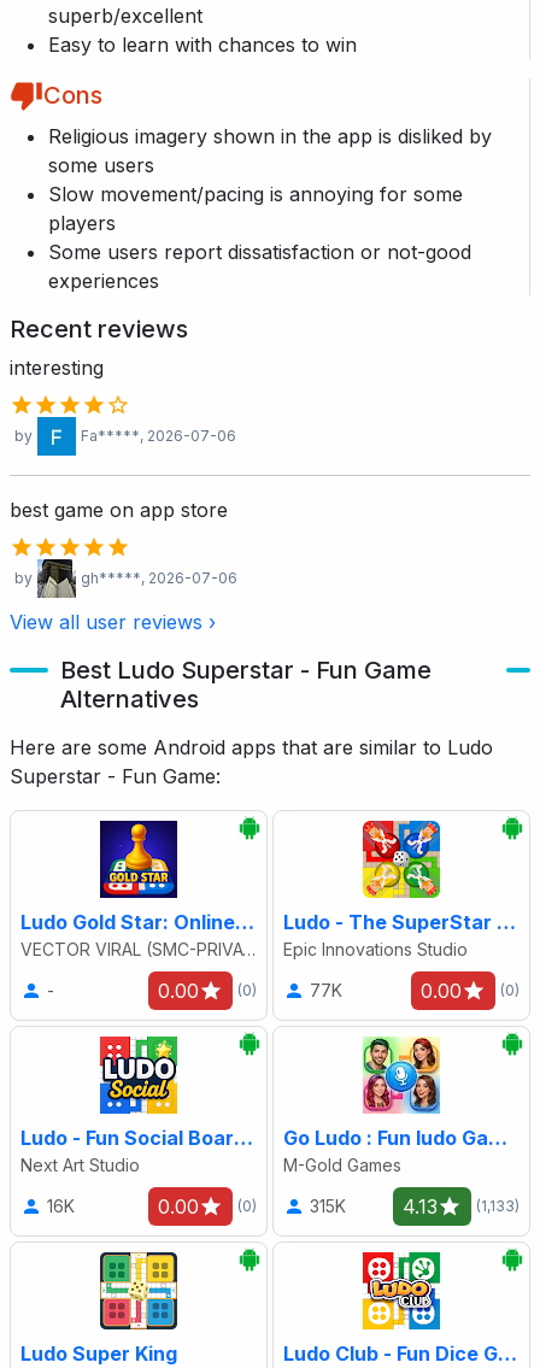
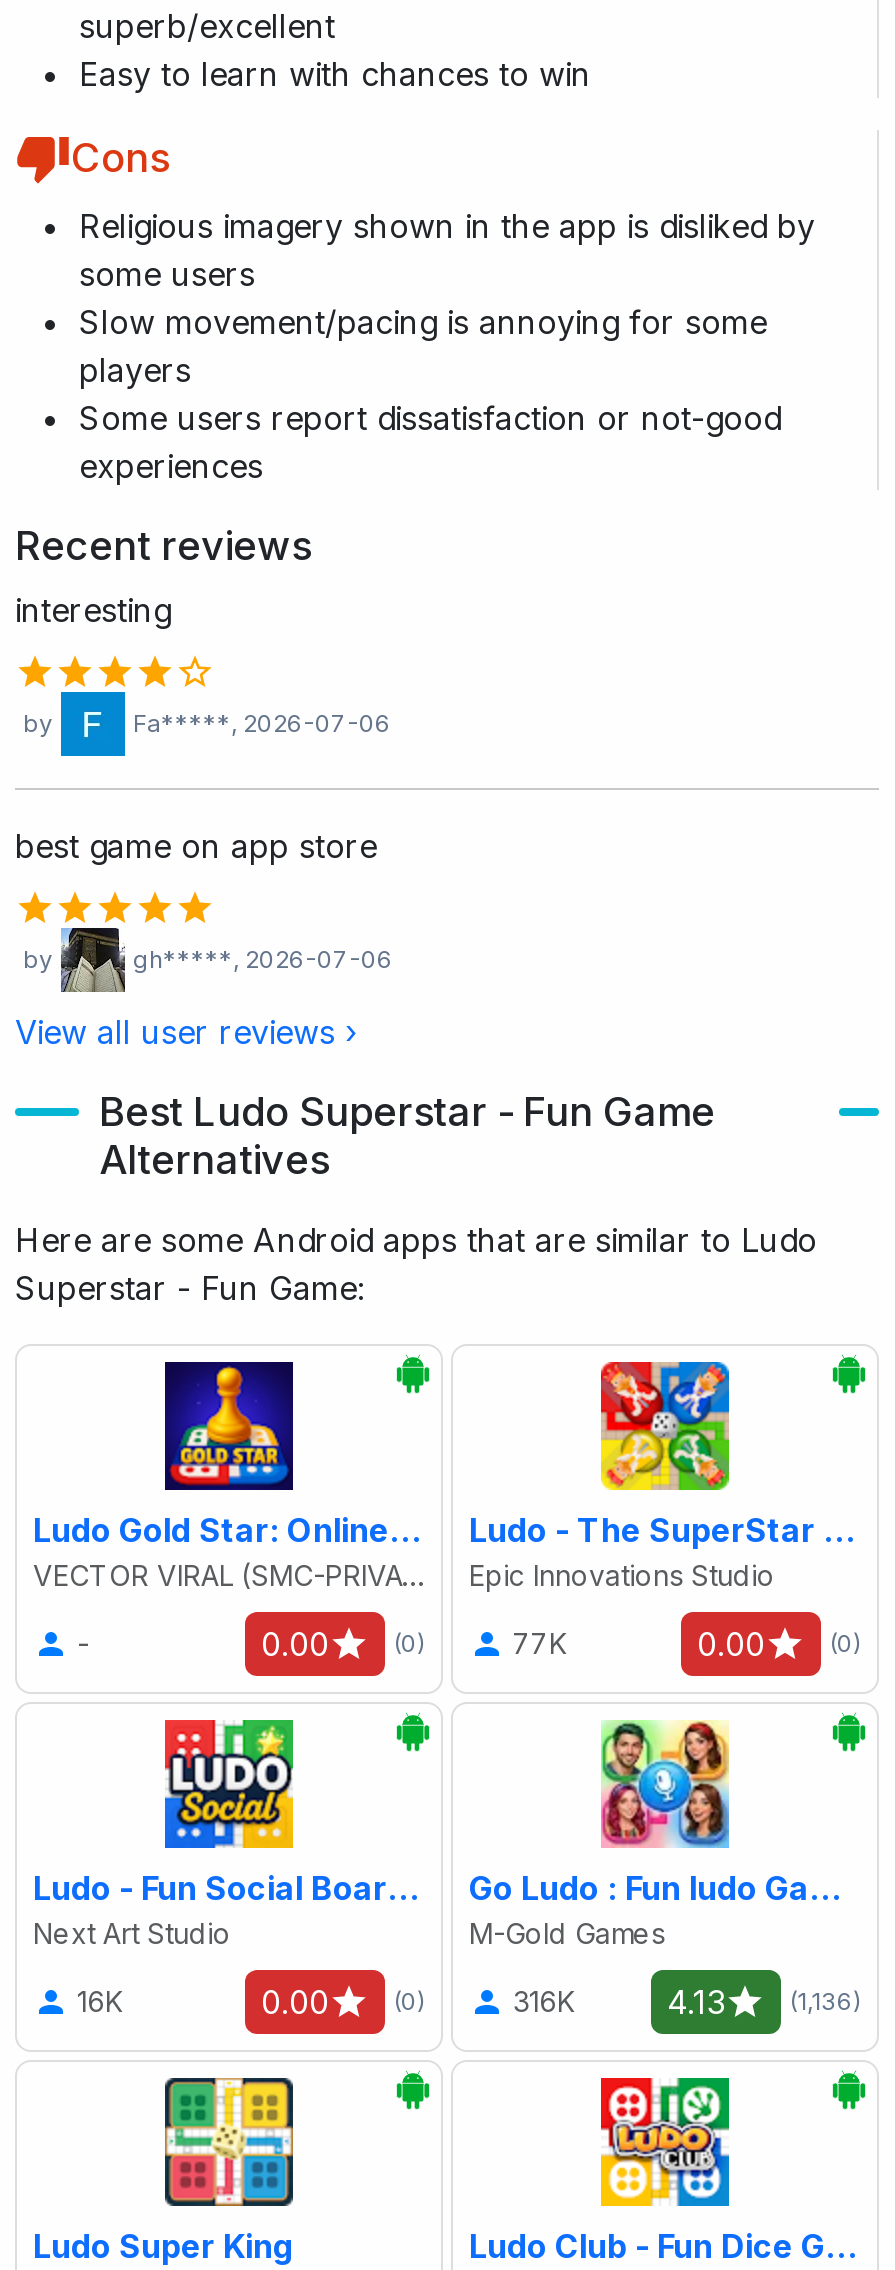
[310,1196,346,1217] 315K -> [513,1985,575,2019] 316K
[476,1197,520,1215] (1,133) -> [789,1986,861,2016] (1,136)

